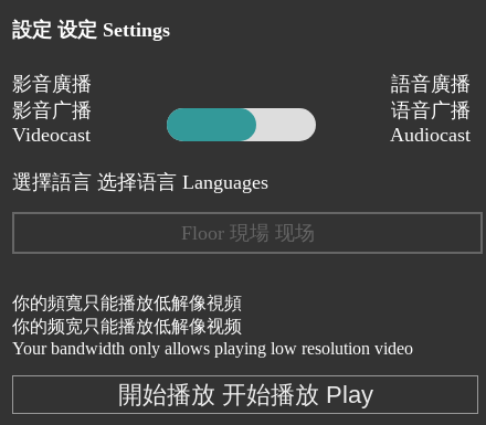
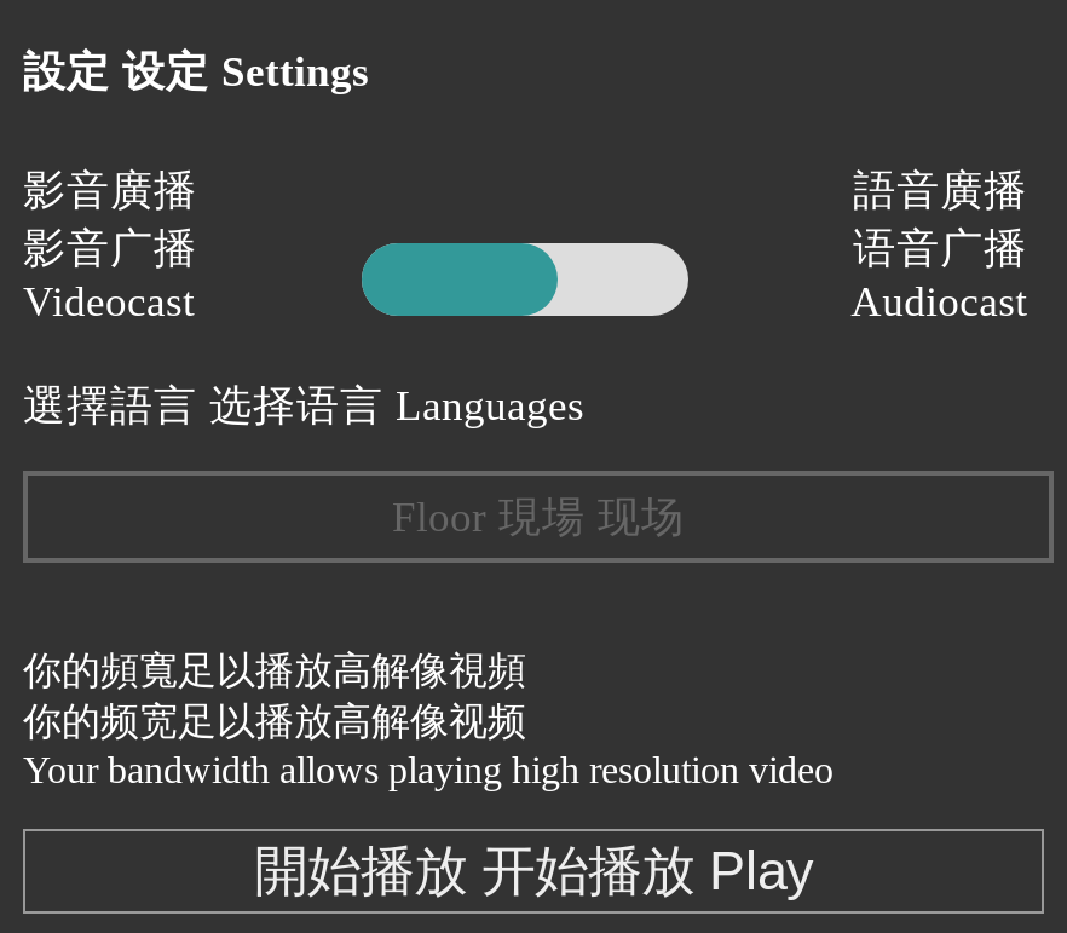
[12,294,413,358] 你的頻寬只能播放低解像視頻 | 你的频宽只能播放低解像视频 | Your bandwidth only allows playing low resolution video -> [23,650,834,790] 你的頻寬足以播放高解像視頻 | 你的频宽足以播放高解像视频 | Your bandwidth allows playing high resolution video

